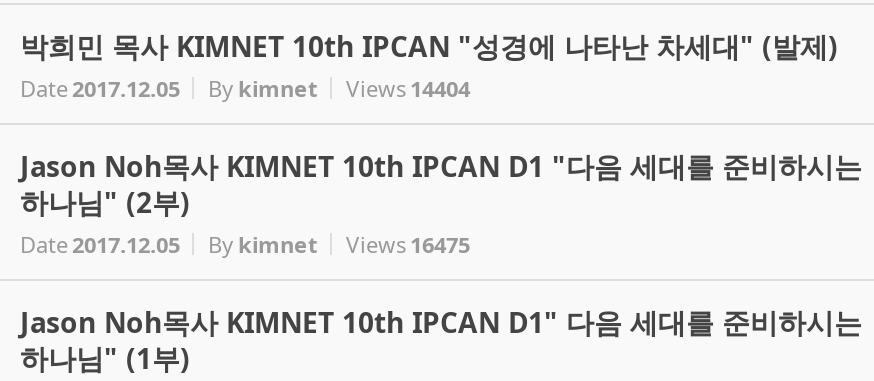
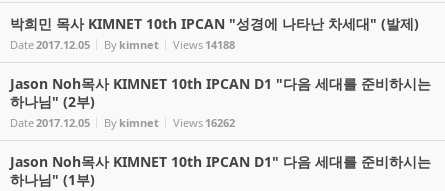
[20,73,470,103] Date 2017.12.05 By kimnet Views 14404 -> [10,37,235,52] Date 2017.12.05 By kimnet Views 14188
[20,229,470,259] Date 2017.12.05 By kimnet Views 16475 -> [10,115,235,130] Date 2017.12.05 By kimnet Views 16262

